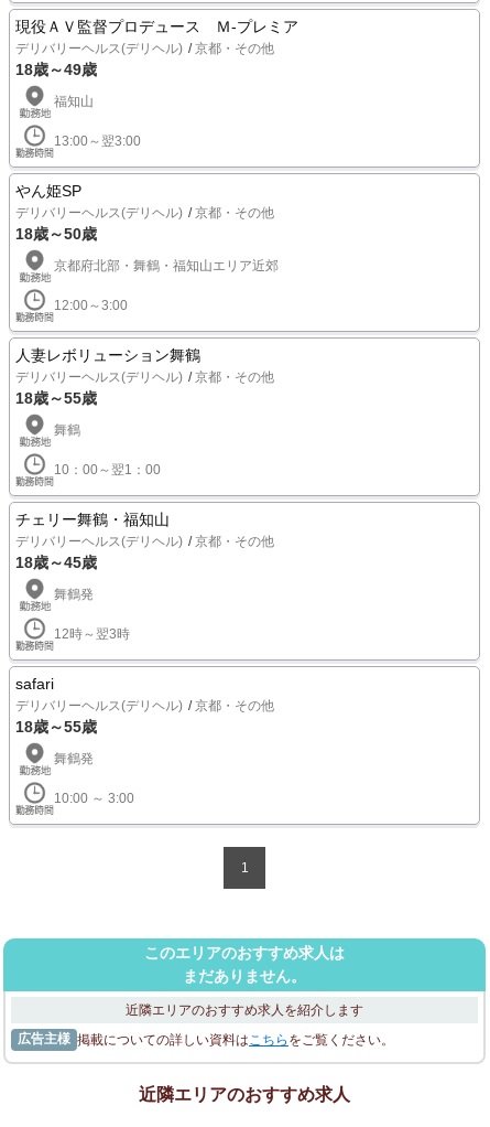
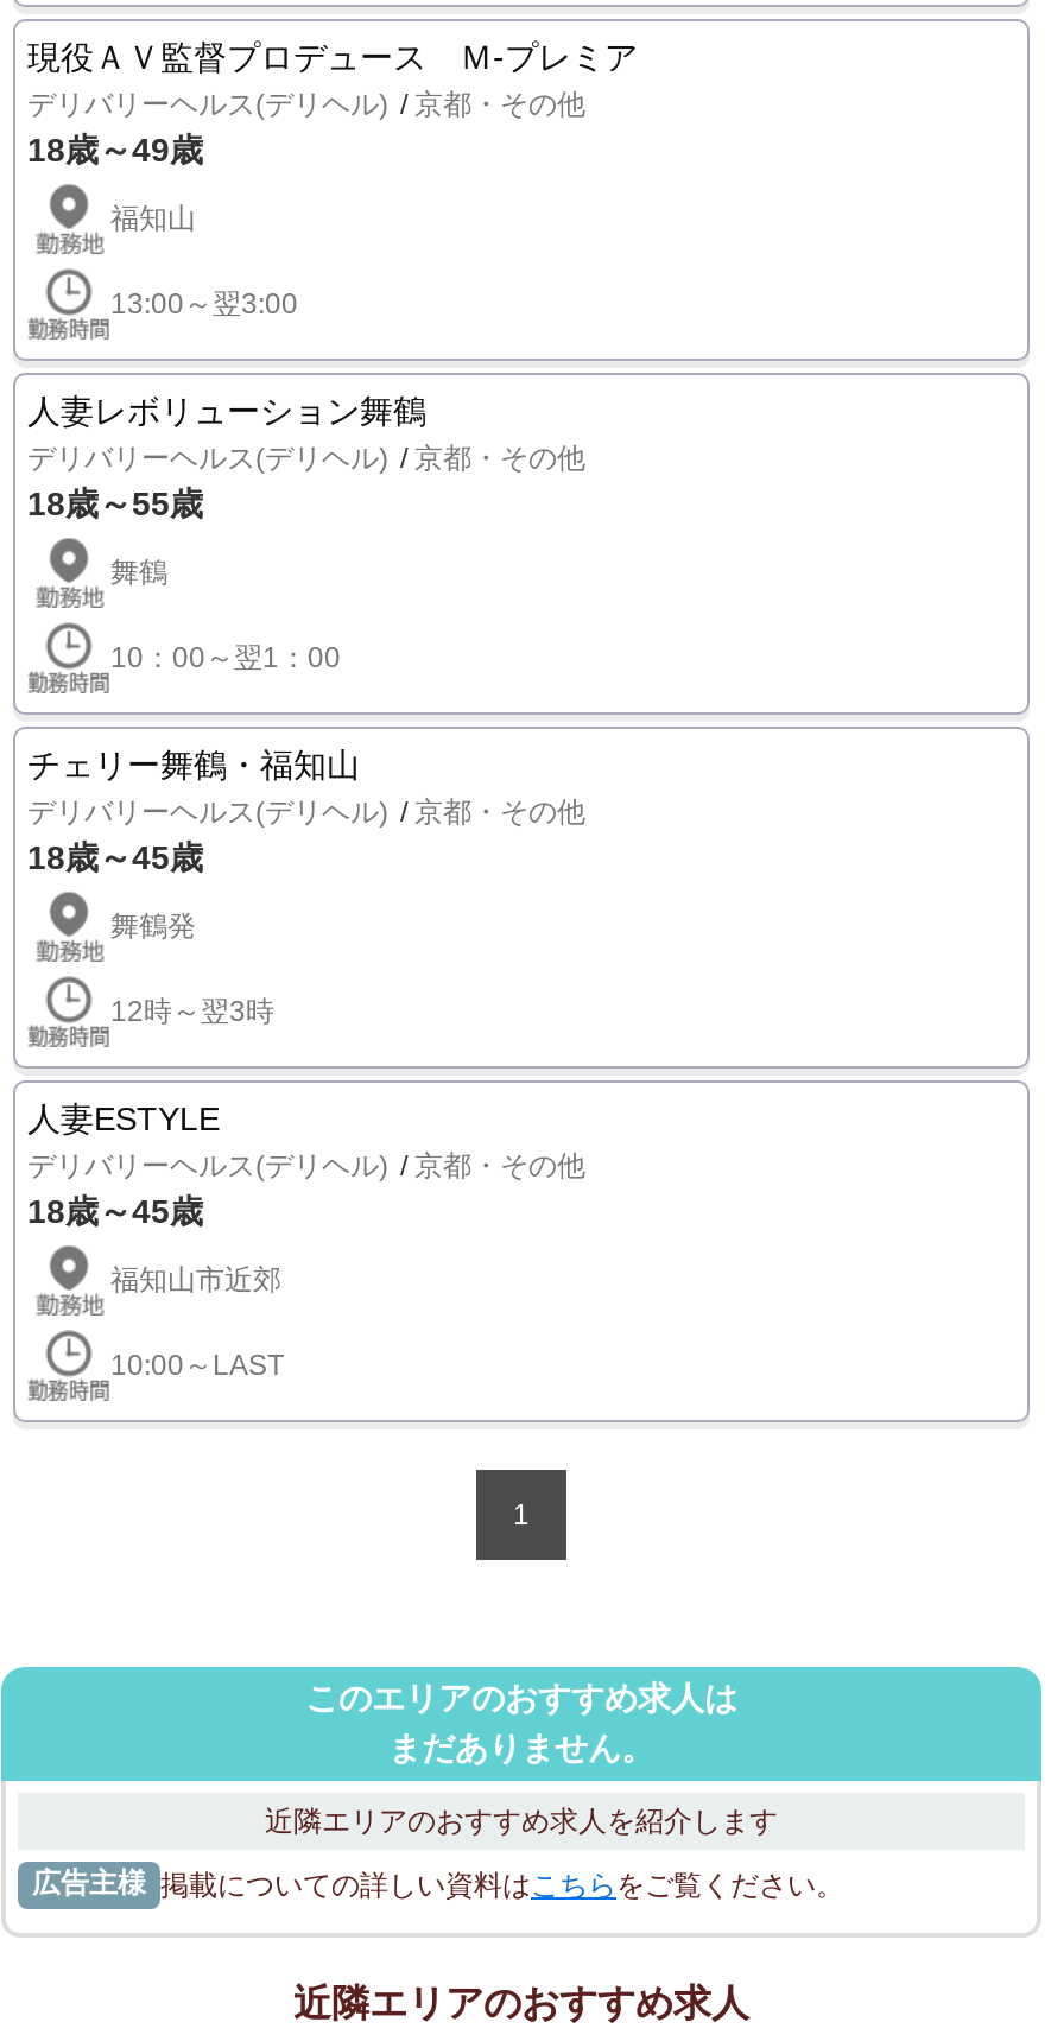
[15,182,279,313] やん姫SP | デリバリーヘルス(デリヘル) | 京都・その他 | 18歳～50歳 | 京都府北部・舞鶴・福知山エリア近郊 | 12:00～3:00 -> none
[15,675,54,693] safari -> [27,1100,220,1138] 人妻ESTYLE
[15,718,97,736] 18歳～55歳 -> [27,1193,203,1230] 18歳～45歳
[54,751,94,767] 舞鶴発 -> [110,1264,281,1297] 福知山市近郊
[54,791,134,806] 10:00 ～ 3:00 -> [110,1349,284,1382] 10:00～LAST

